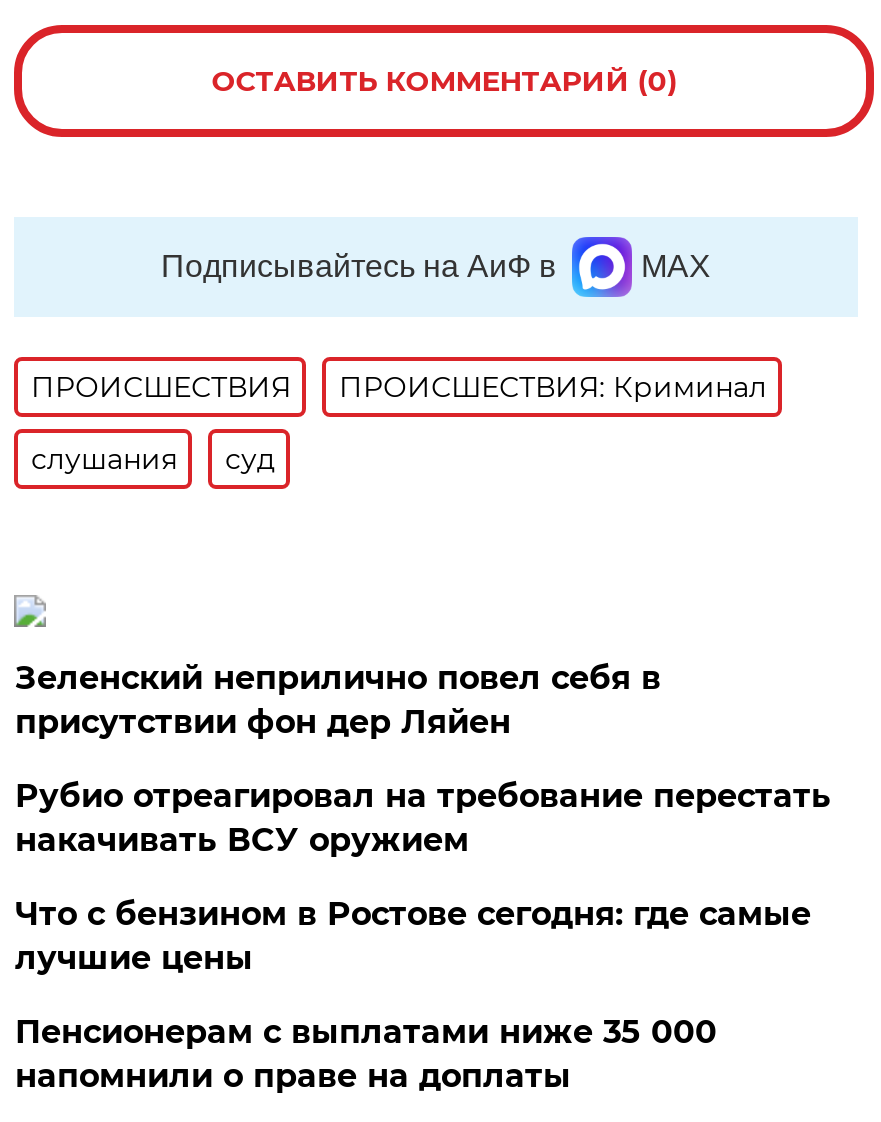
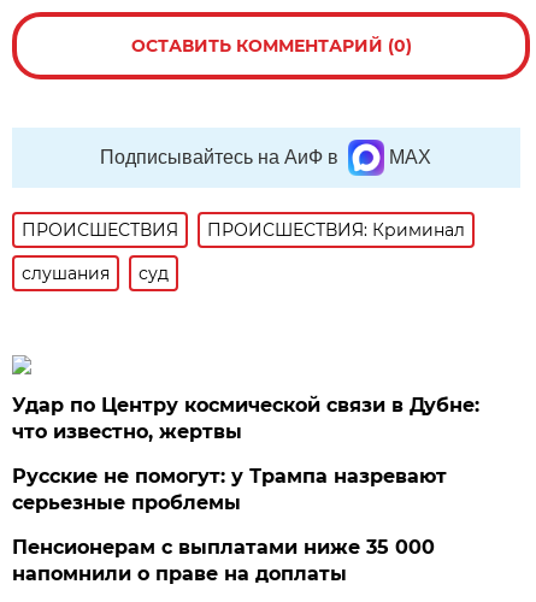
[15,659,831,977] Зеленский неприлично повел cебя в | присутствии фон дер Ляйен | Рубио отреагировал на требование перестать | накачивать ВСУ оружием | Что с бензином в Ростове сегодня: где самые | лучшие цены -> [13,394,480,514] Удар по Центру космической связи в Дубне: | что известно, жертвы | Русские не помогут: у Трампа назревают | серьезные проблемы

